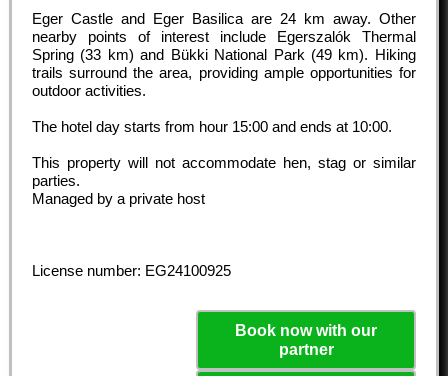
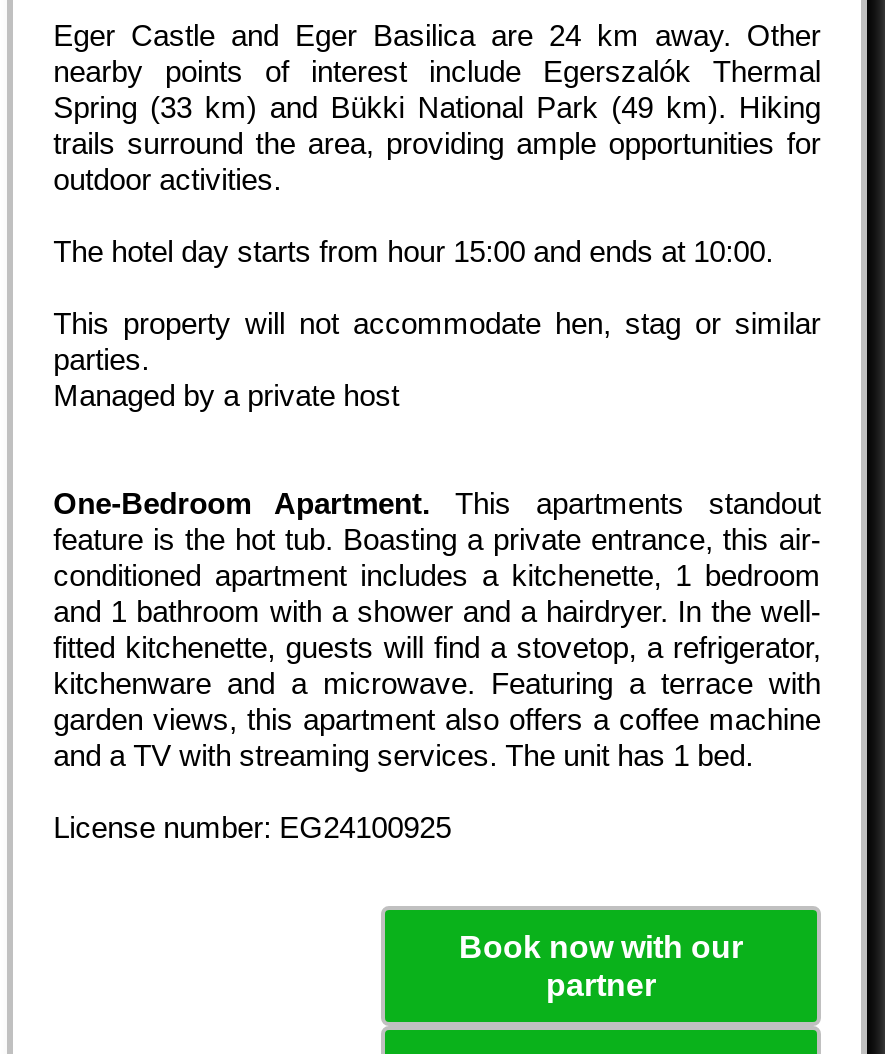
none -> [53,486,821,772] One-Bedroom Apartment. This apartments standout | feature is the hot tub. Boasting a private entrance, this air- | conditioned apartment includes a kitchenette, 1 bedroom | and 1 bathroom with a shower and a hairdryer. In the well- | fitted kitchenette, guests will find a stovetop, a refrigerator, | kitchenware and a microwave. Featuring a terrace with | garden views, this apartment also offers a coffee machine | and a TV with streaming services. The unit has 1 bed.

